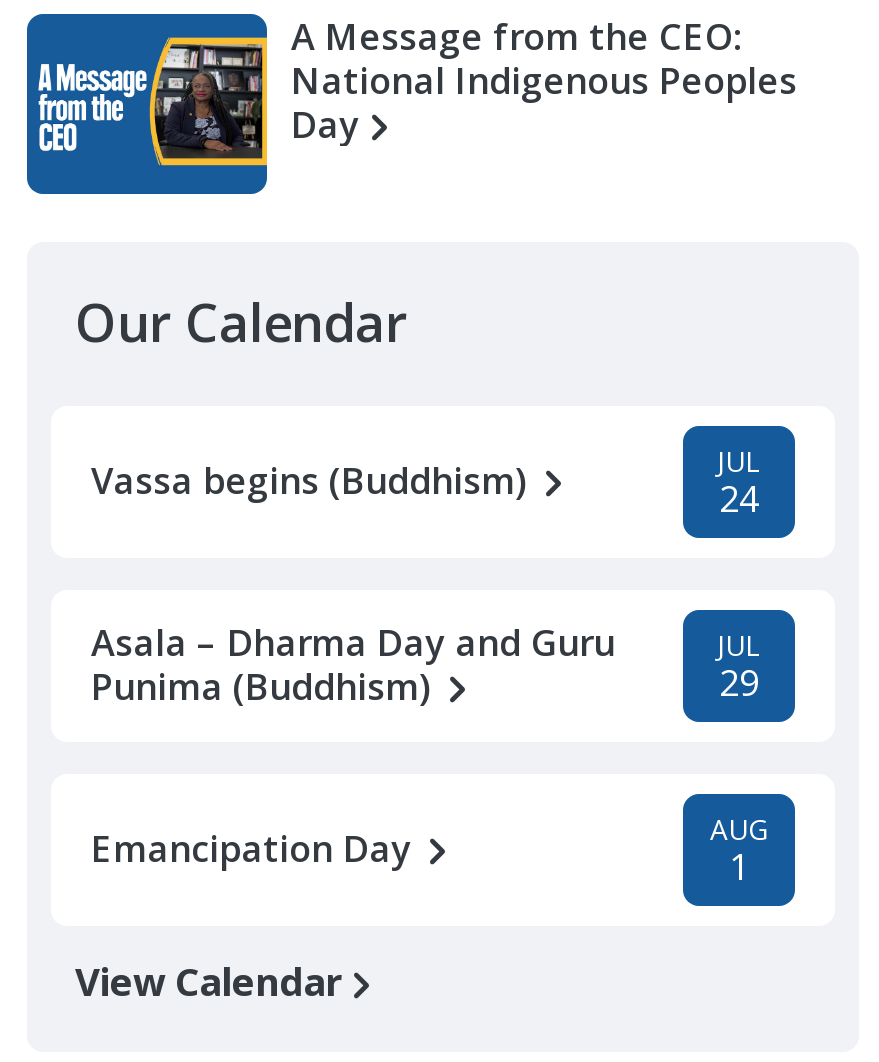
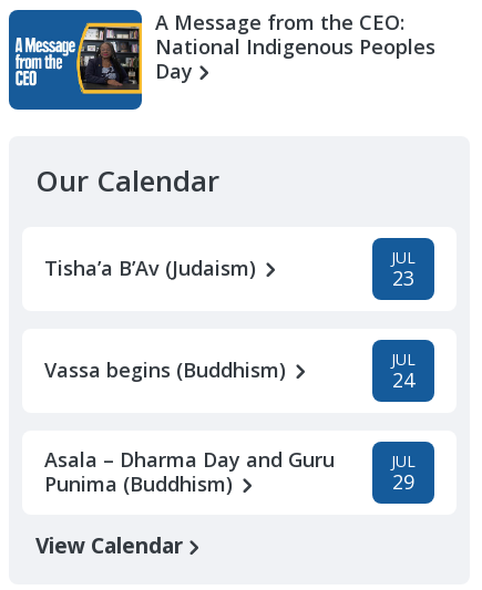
none -> [44,247,416,291] Tisha’a B’Av (Judaism) | JUL | 23
moved [91,442,761,710] -> [44,349,416,497]: Vassa begins (Buddhism) | JUL | 24 | Asala – Dharma Day and Guru | Punima (Buddhism) | JUL | 29
[91,810,768,890] Emancipation Day | AUG | 1 -> none

